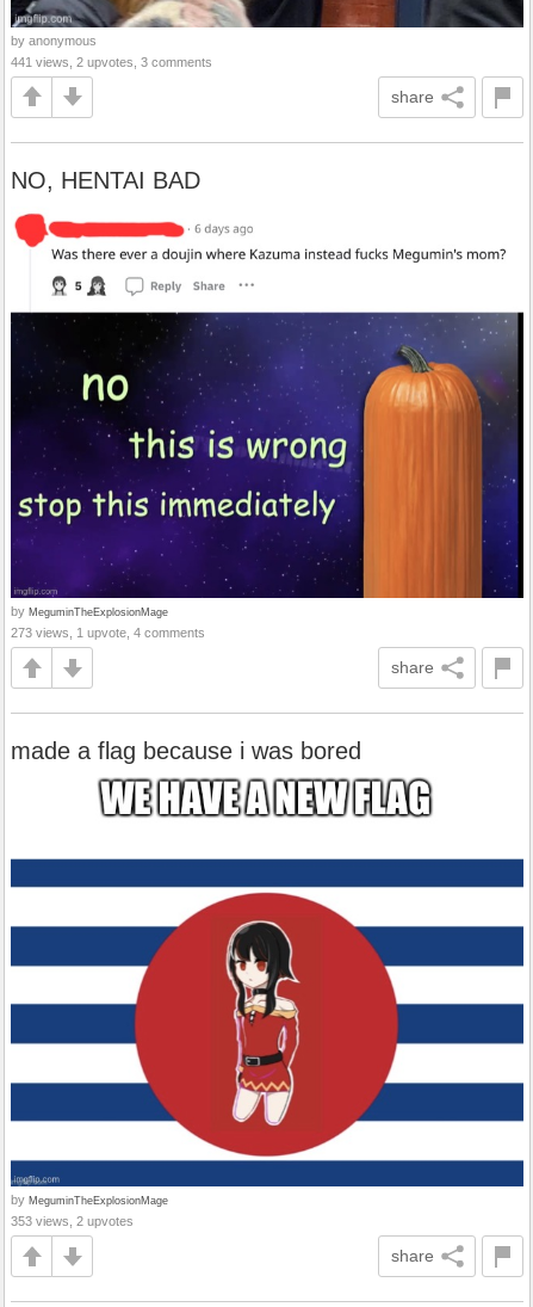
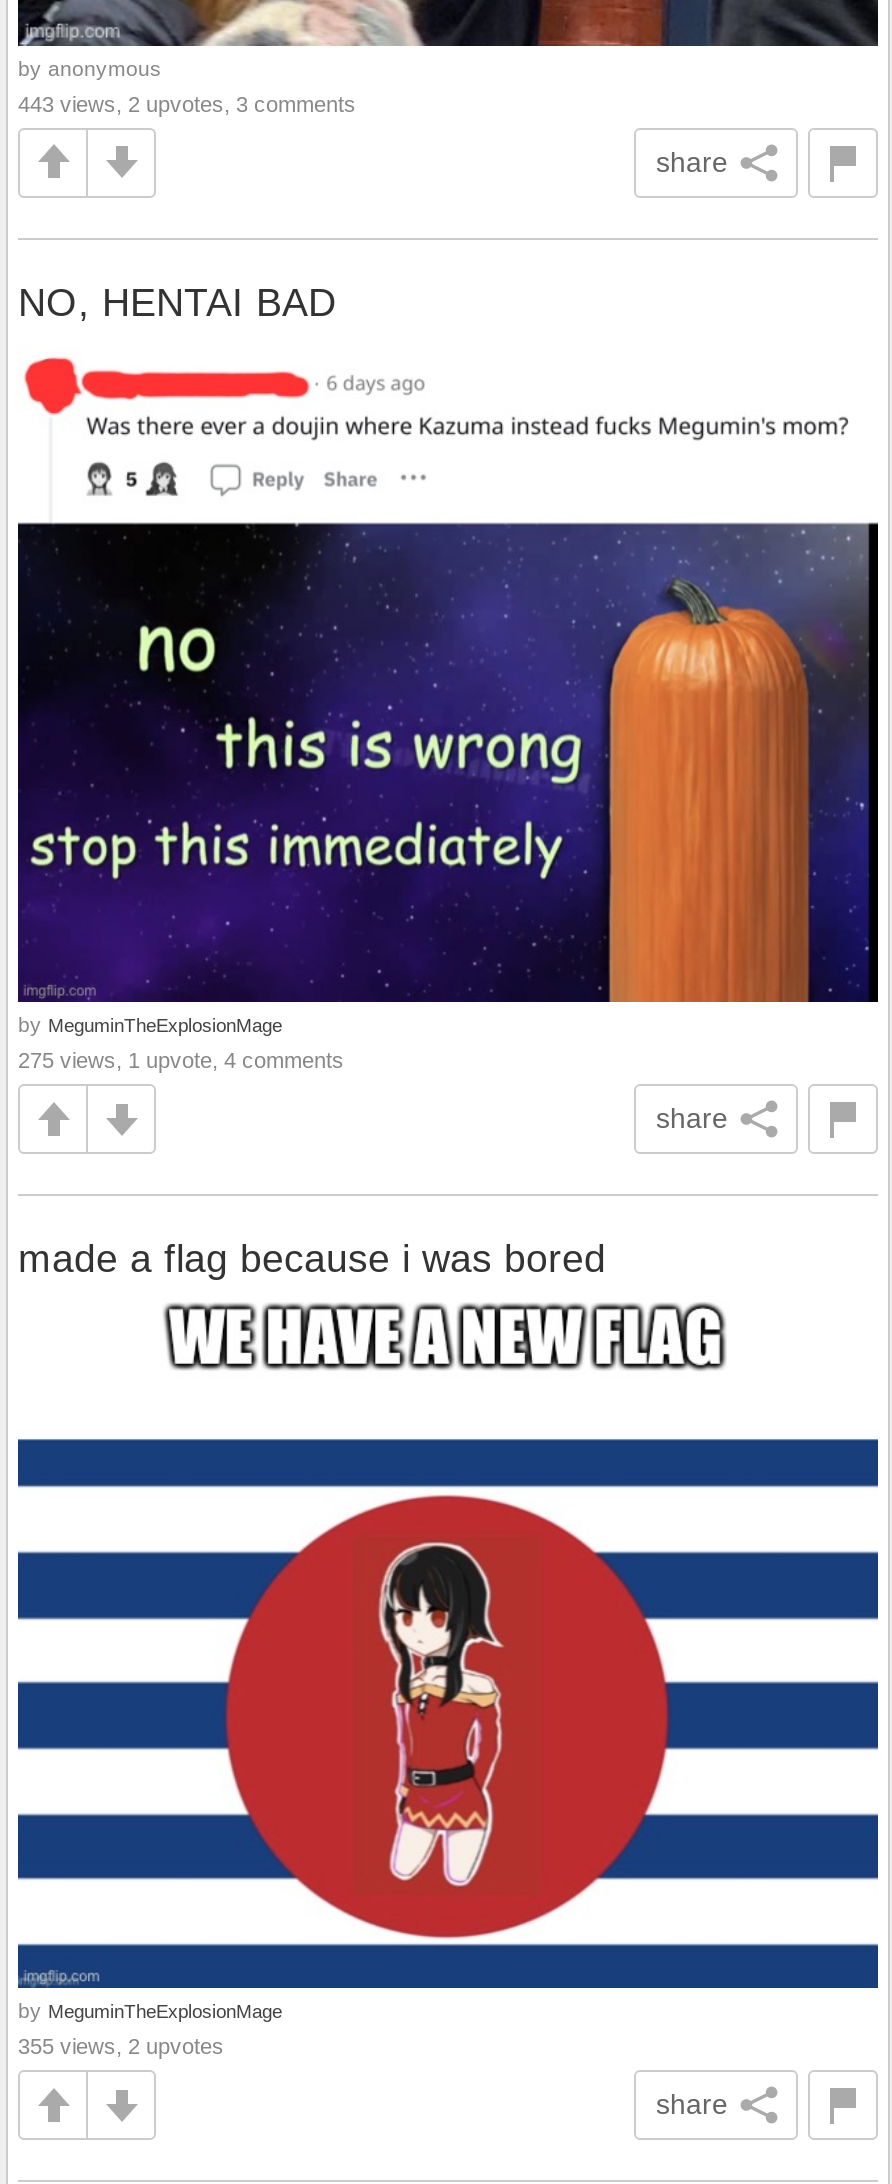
[11,55,212,69] 441 views, 2 upvotes, 3 comments -> [18,91,356,115] 443 views, 2 upvotes, 3 comments
[11,625,205,640] 273 views, 1 upvote, 4 comments -> [18,1048,344,1072] 275 views, 1 upvote, 4 comments
[11,1214,134,1228] 353 views, 2 upvotes -> [18,2034,224,2058] 355 views, 2 upvotes

